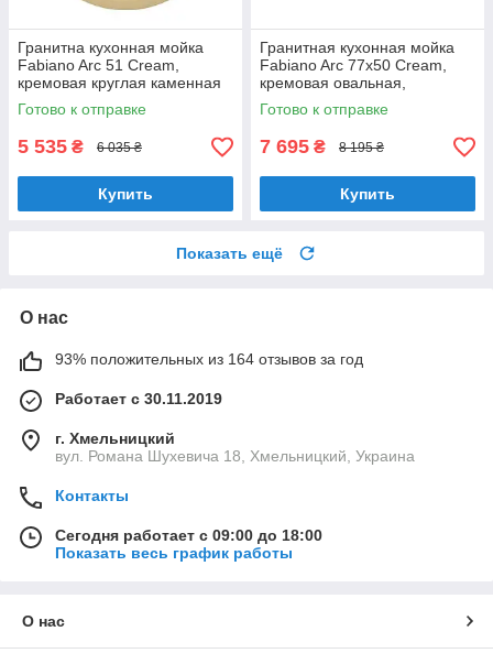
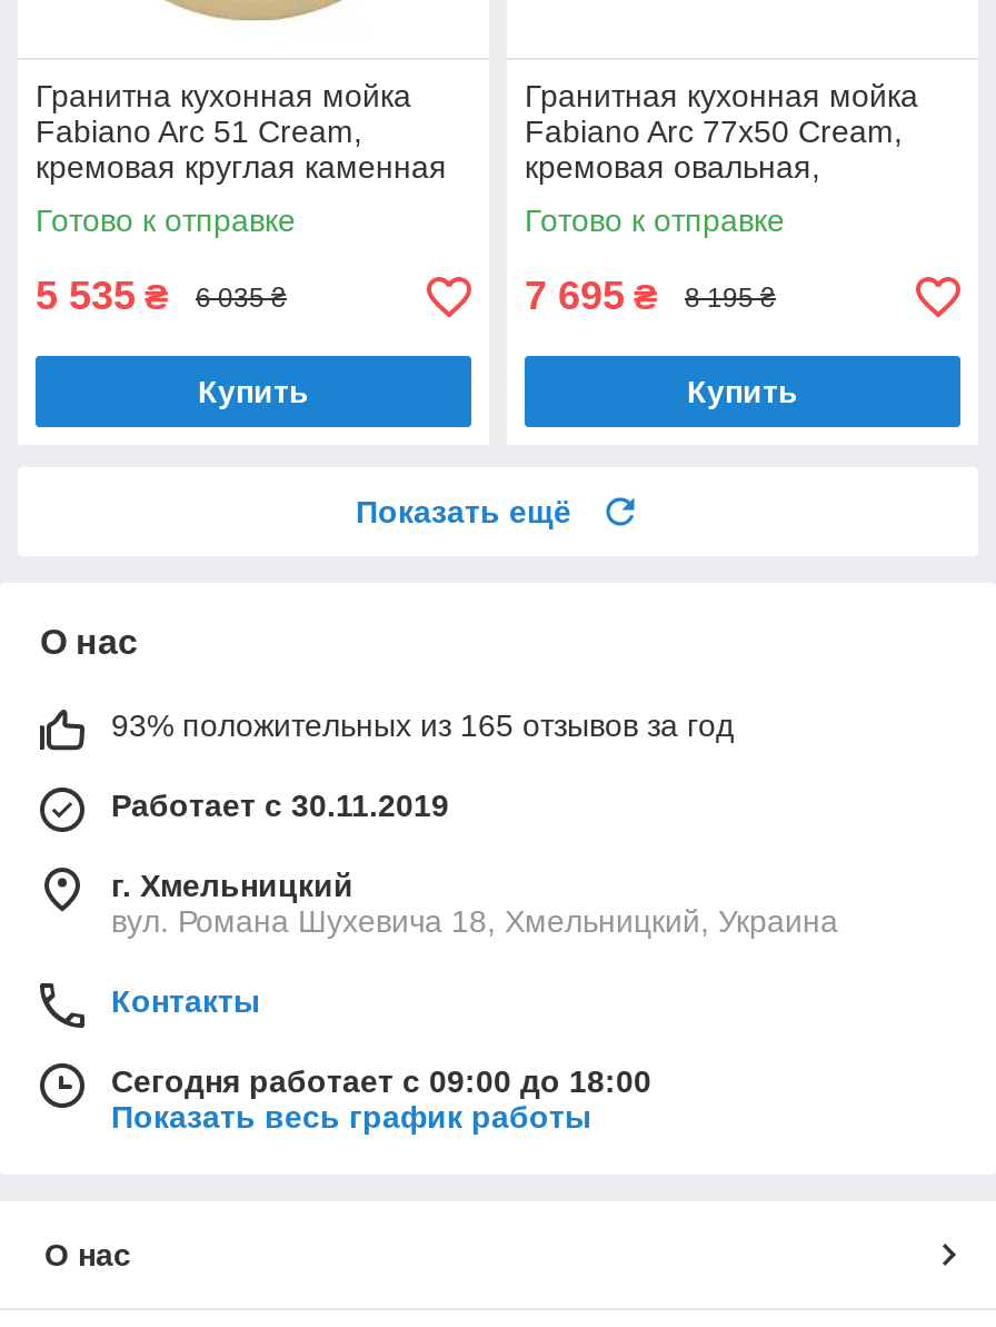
[55,351,363,368] 93% положительных из 164 отзывов за год -> [111,709,734,744] 93% положительных из 165 отзывов за год

